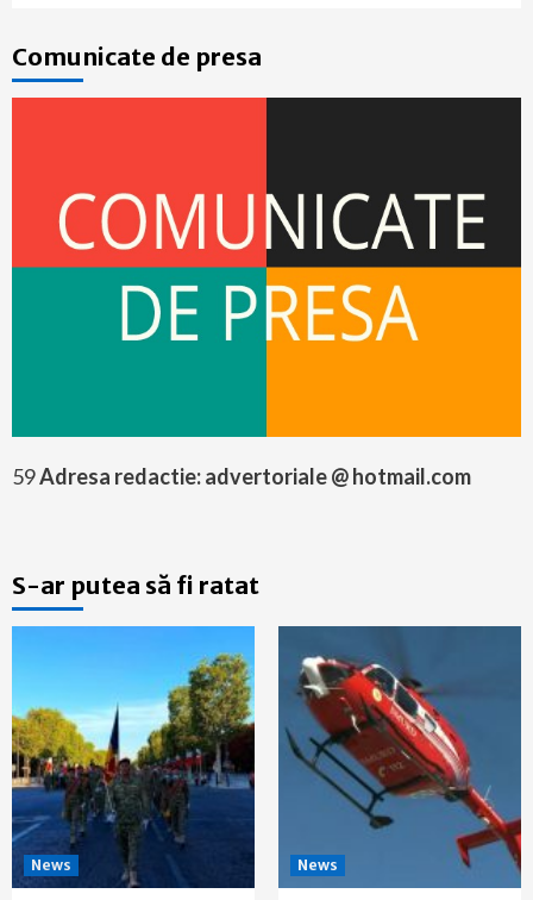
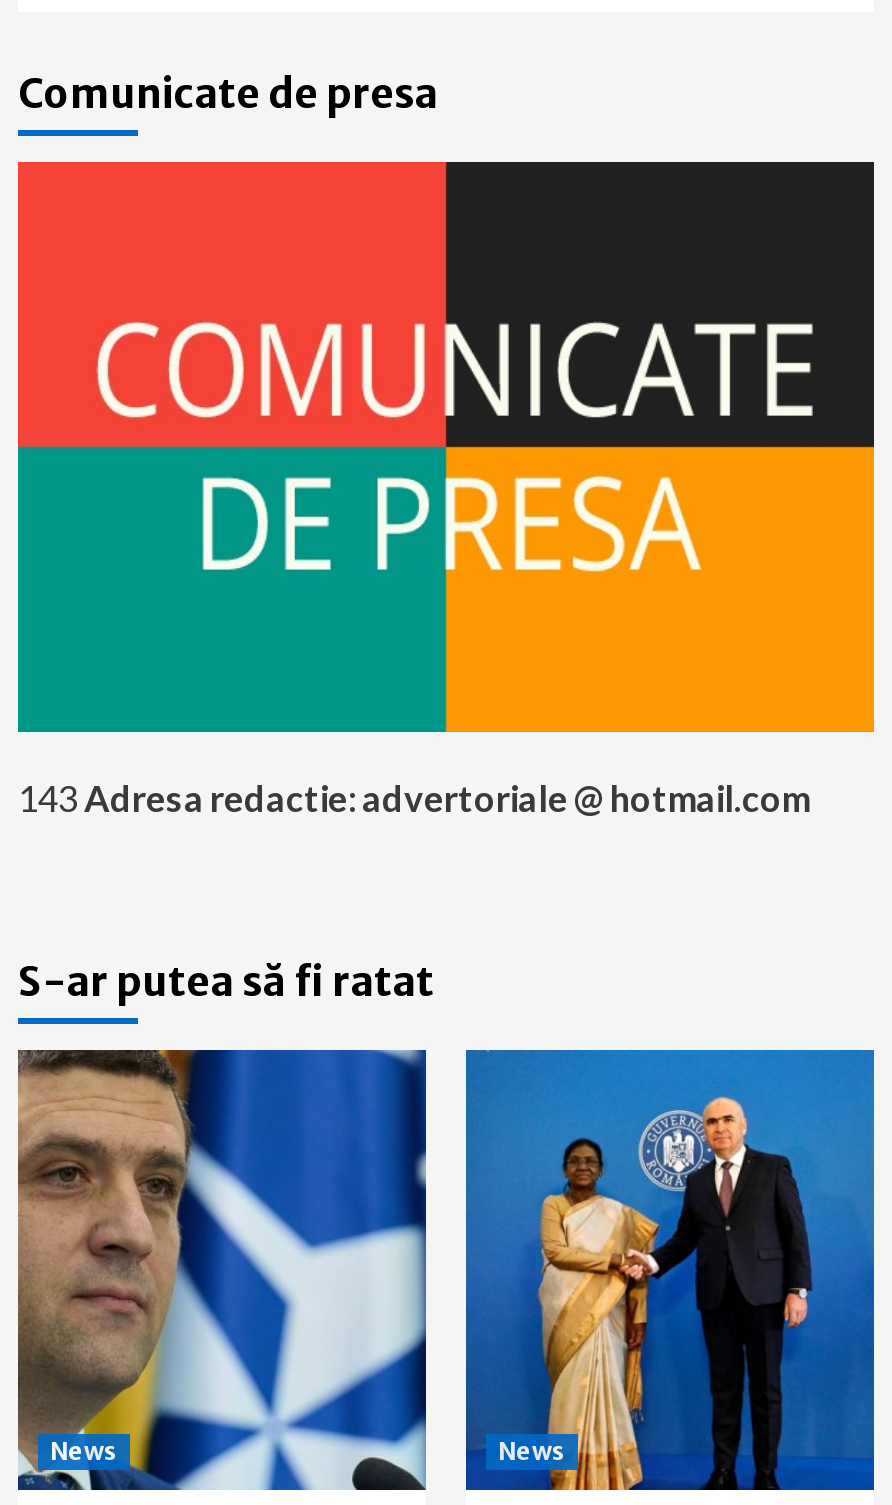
[12,463,471,490] 59 Adresa redactie: advertoriale @ hotmail.com -> [18,777,810,821] 143 Adresa redactie: advertoriale @ hotmail.com
[11,625,256,889] [image] -> [16,1048,428,1492] [image]
[278,626,522,889] [image] -> [466,1050,876,1492] [image]

